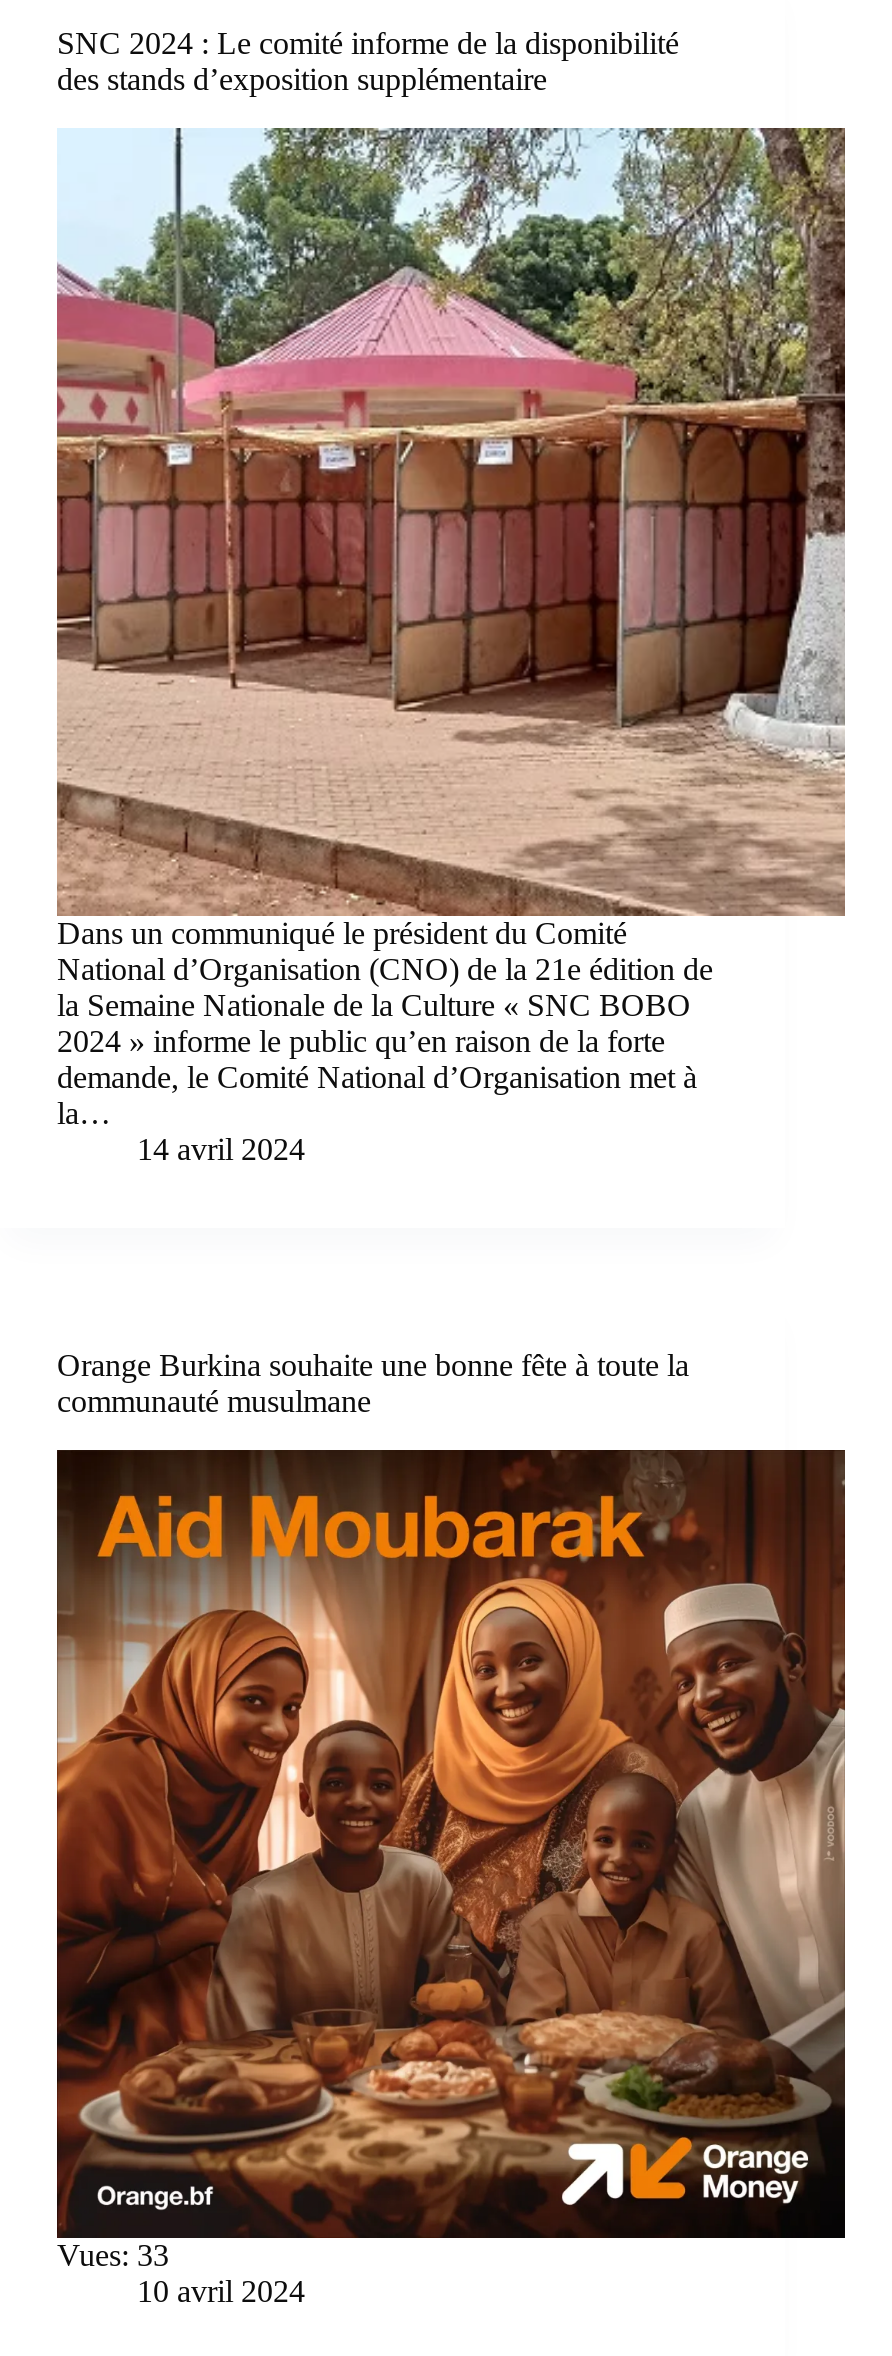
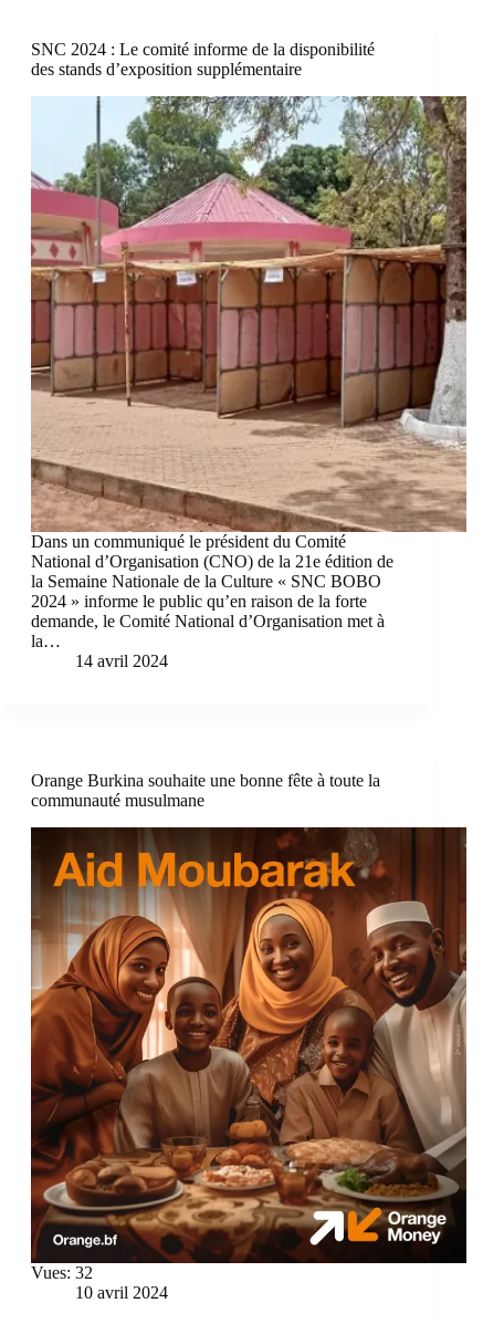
[57,2238,169,2272] Vues: 33 -> [31,1263,93,1282] Vues: 32

